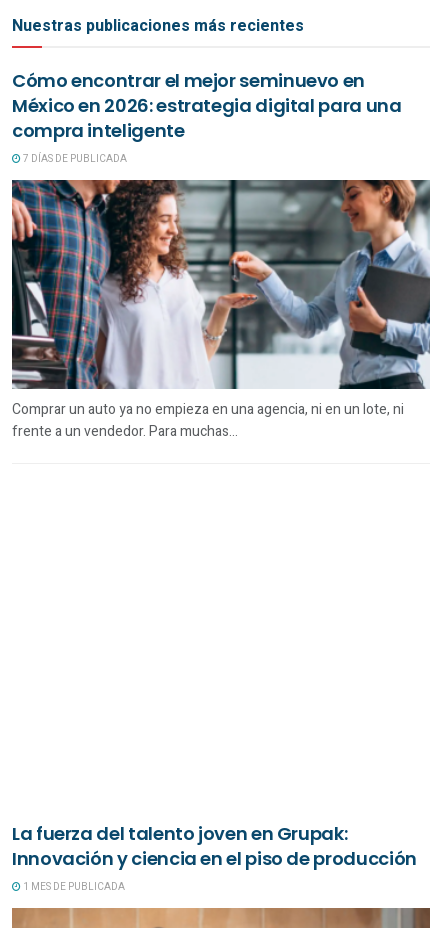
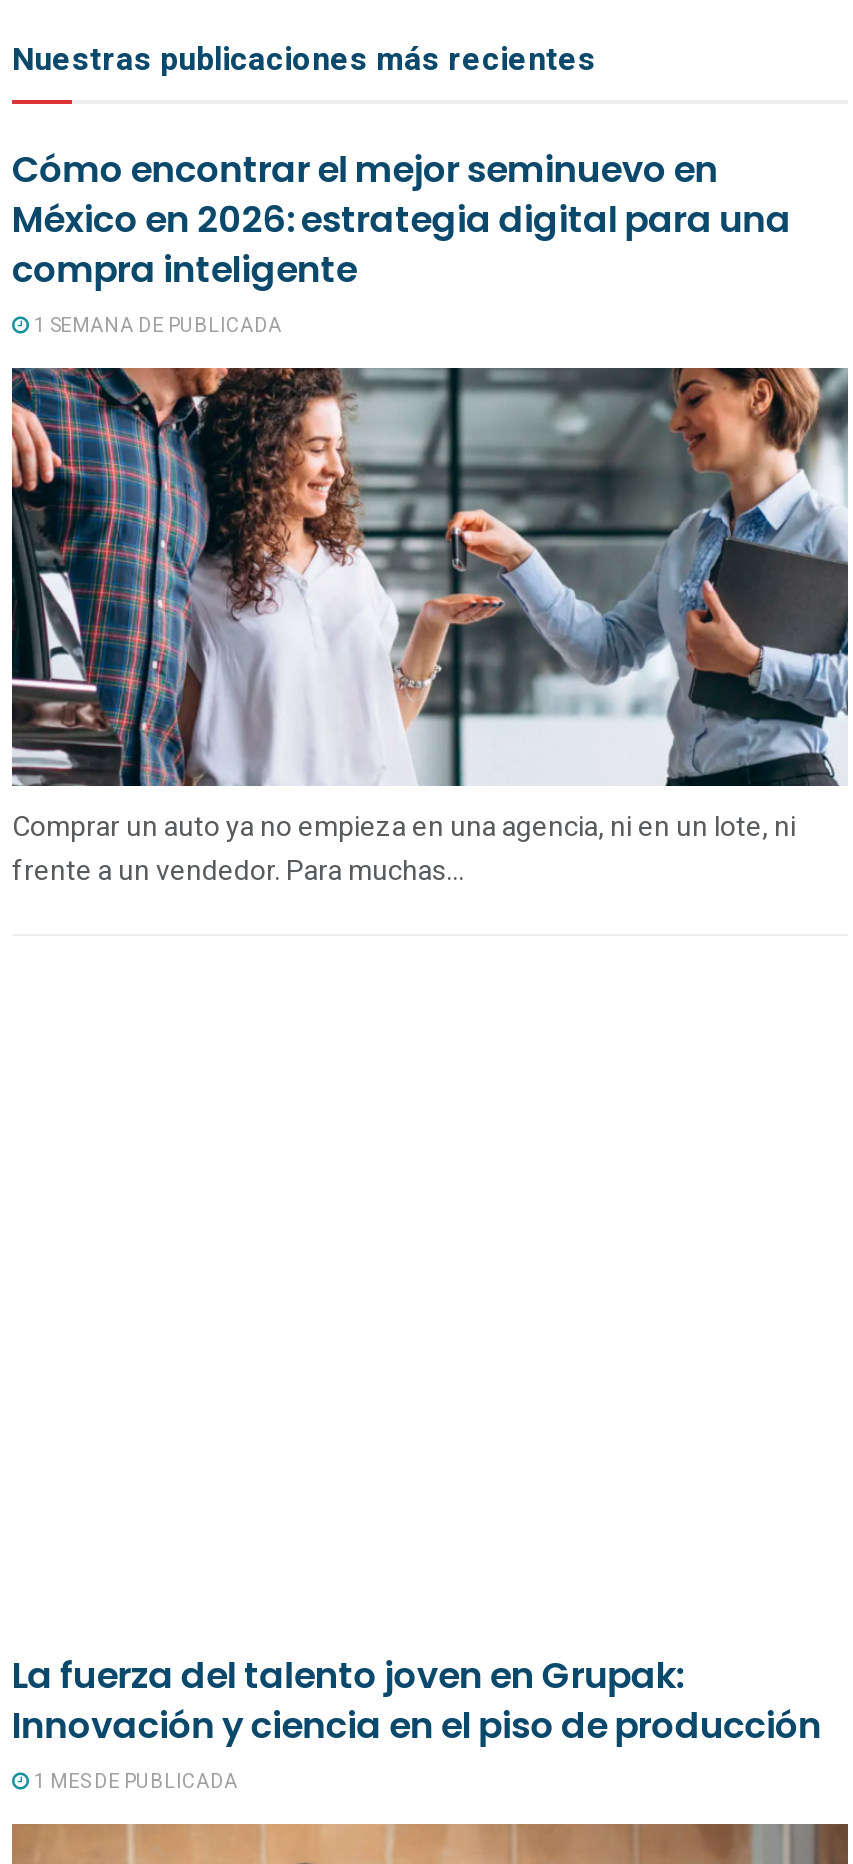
[21,152,127,166] 7 DÍAS DE PUBLICADA -> [30,313,282,341] 1 SEMANA DE PUBLICADA

